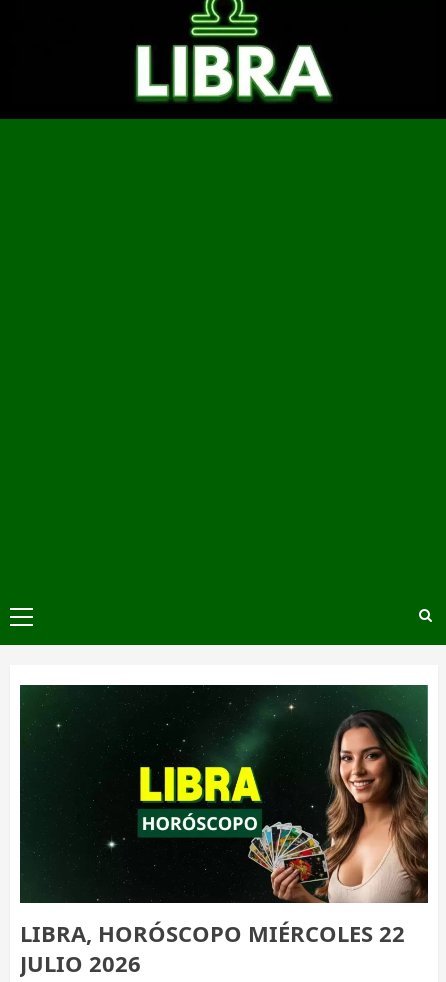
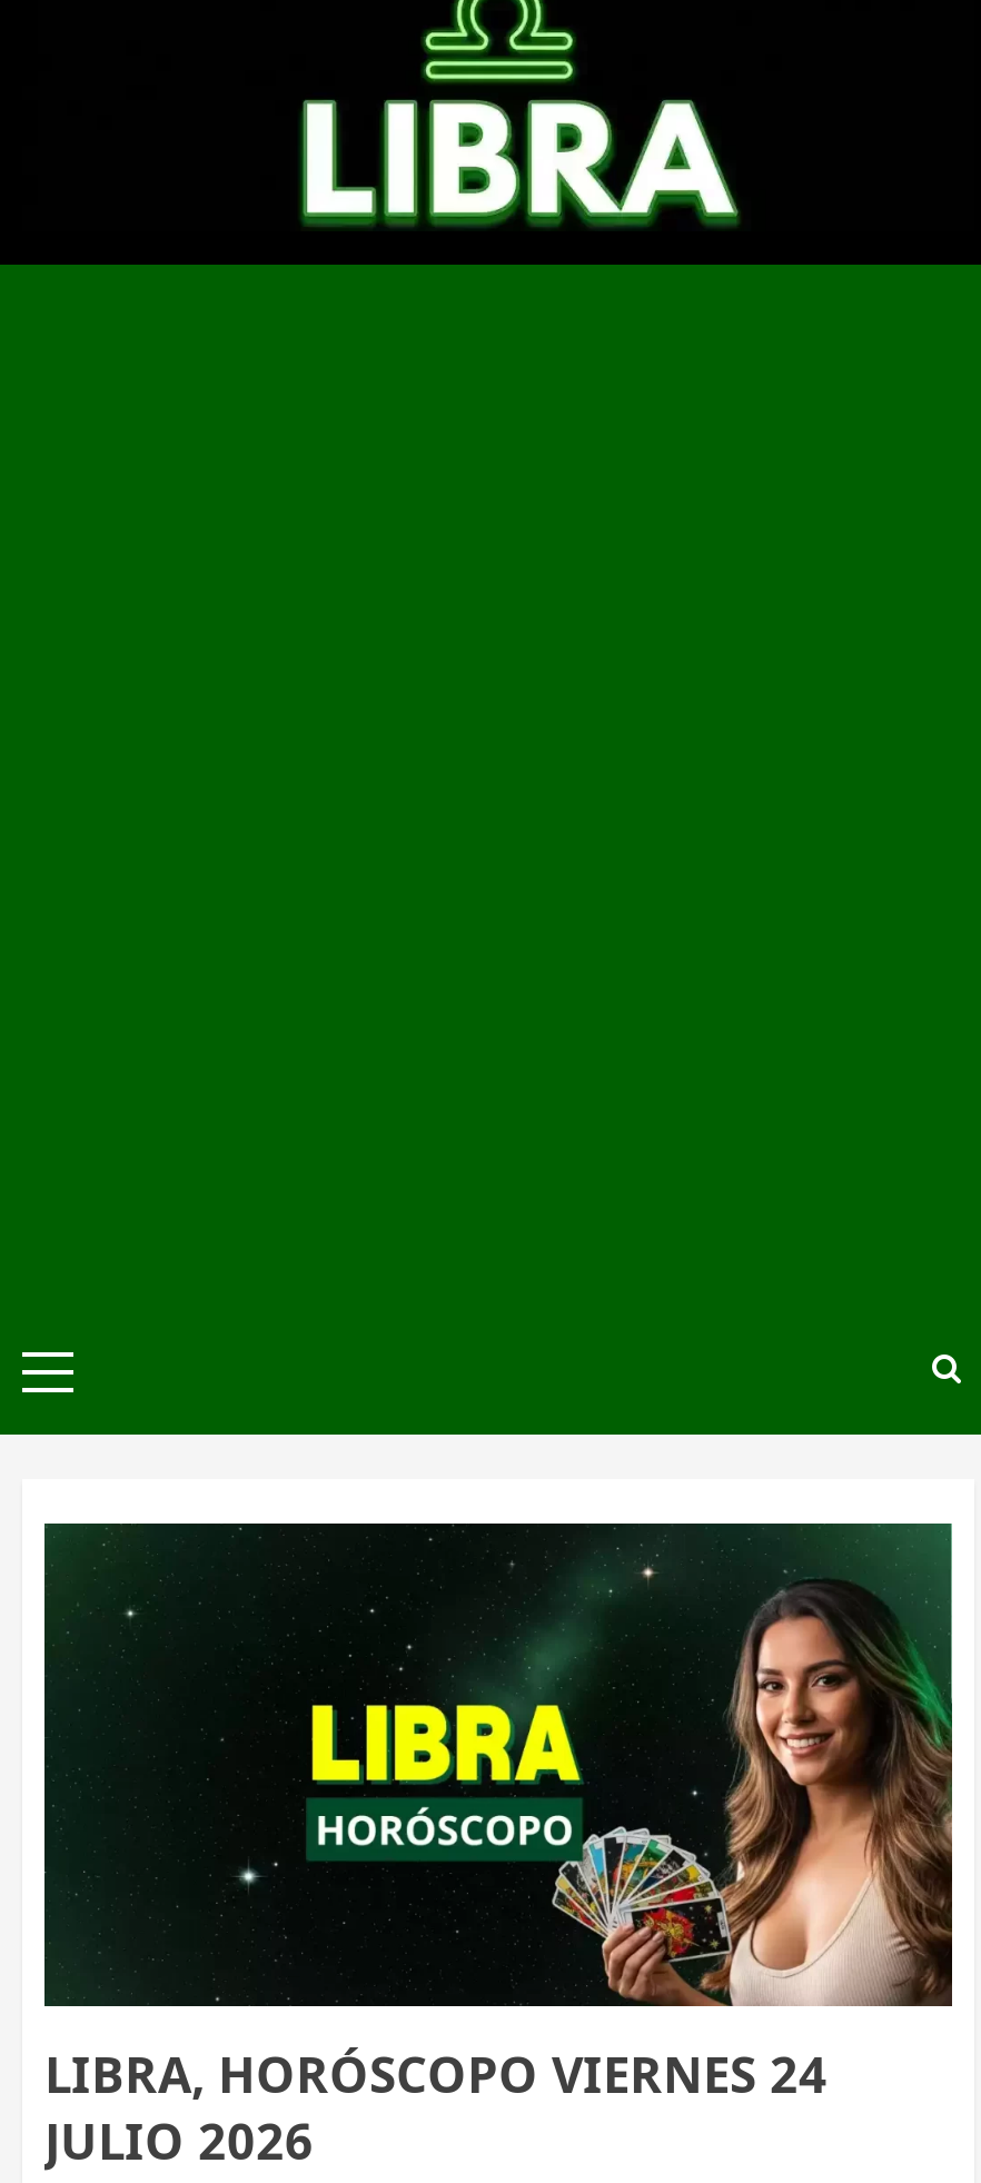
[20,918,405,948] LIBRA, HORÓSCOPO MIÉRCOLES 22 -> [44,2040,828,2107] LIBRA, HORÓSCOPO VIERNES 24

